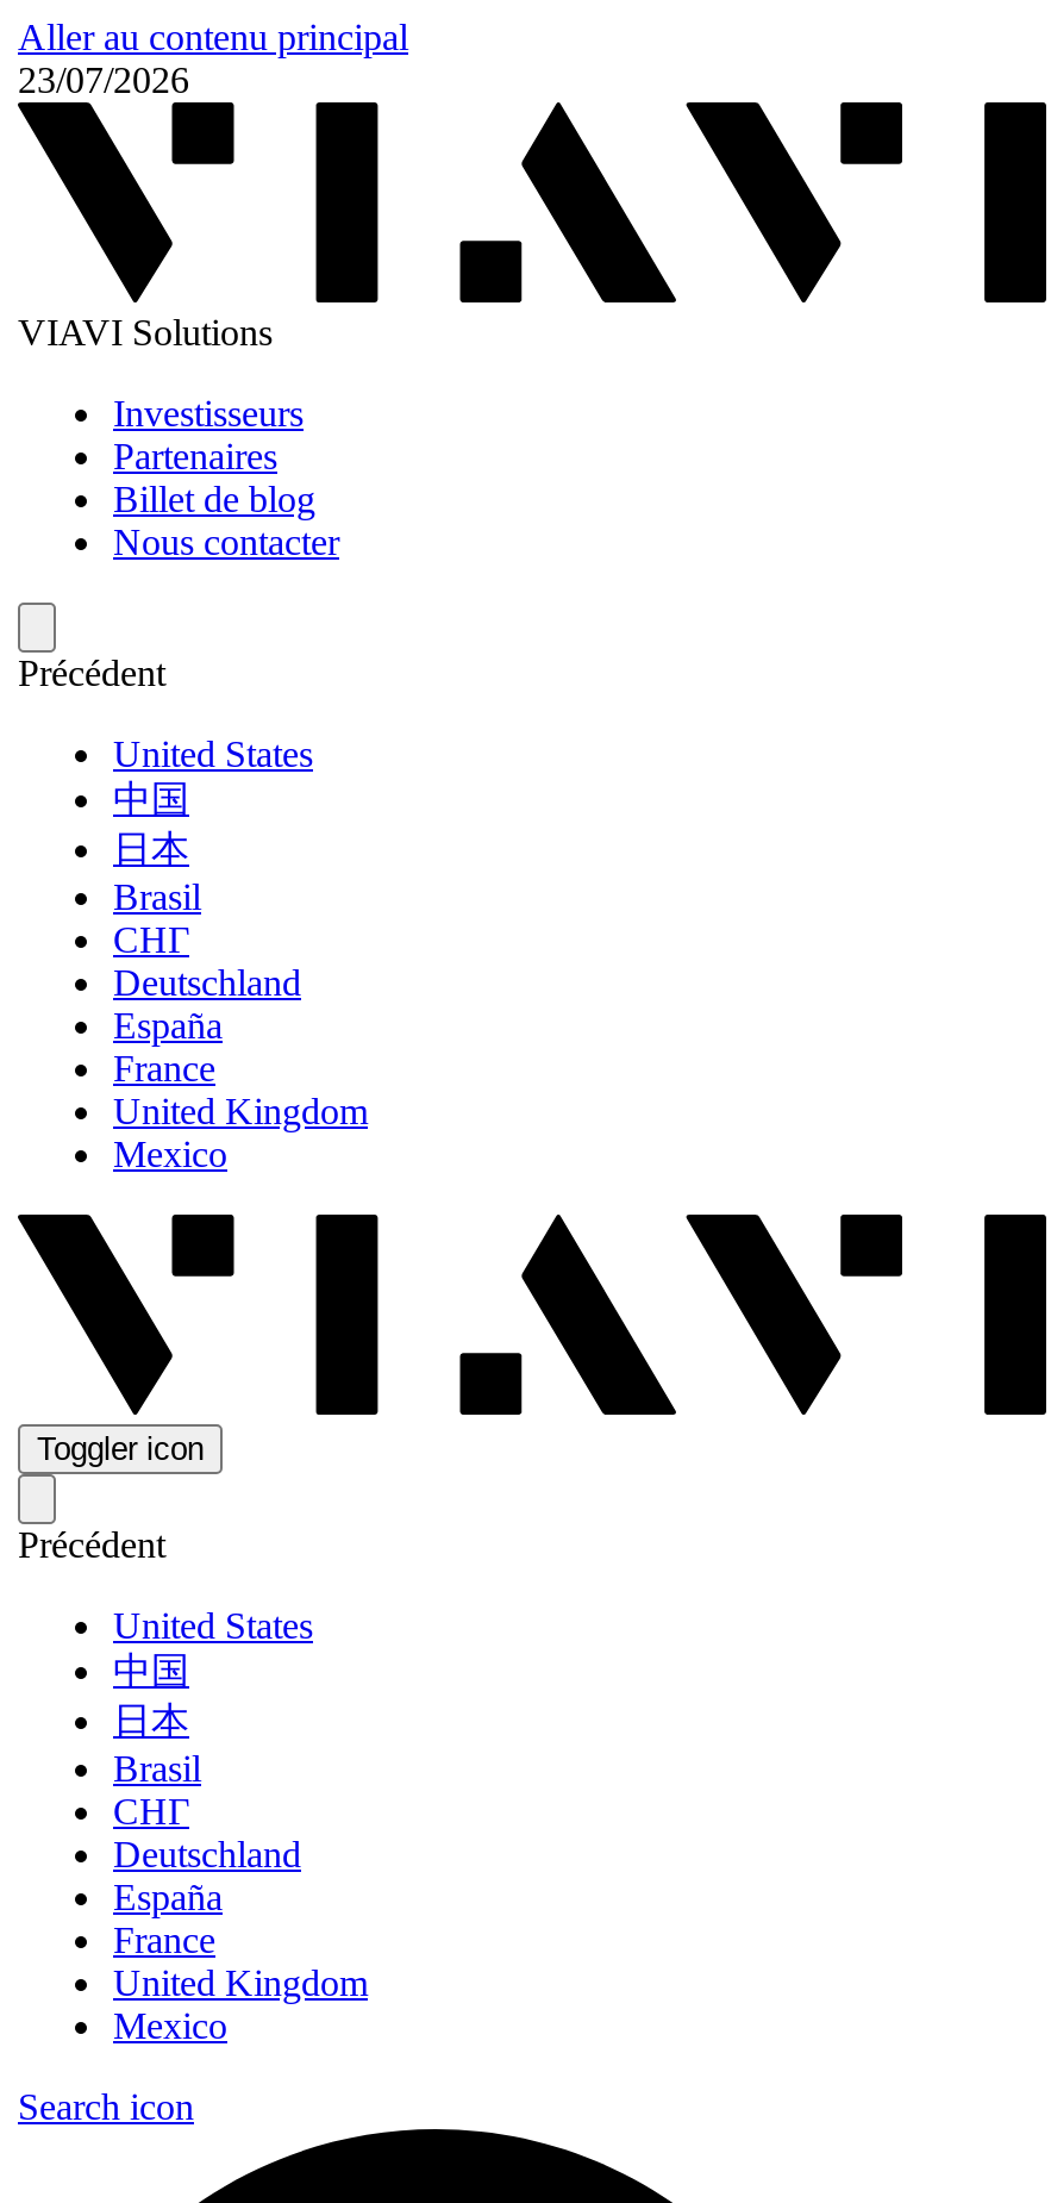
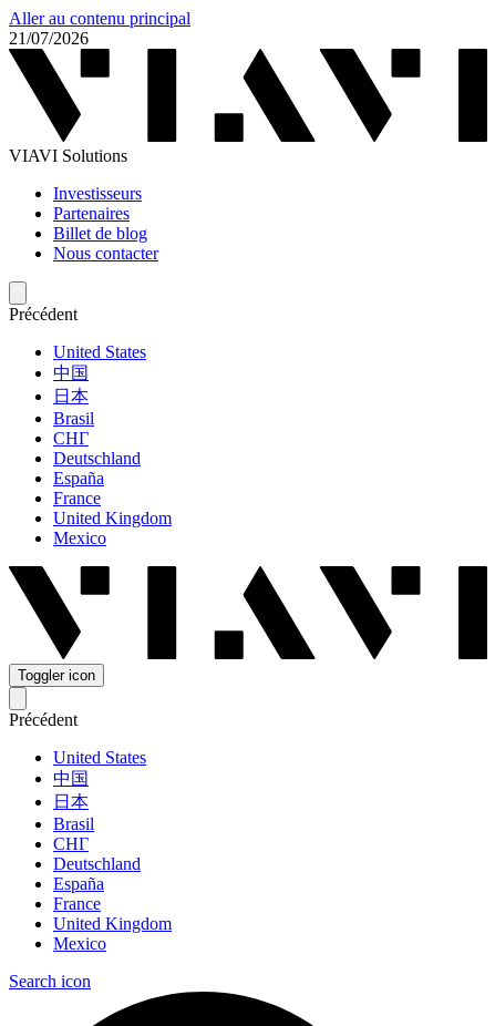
[18,60,189,100] 23/07/2026 -> [9,29,89,48] 21/07/2026

